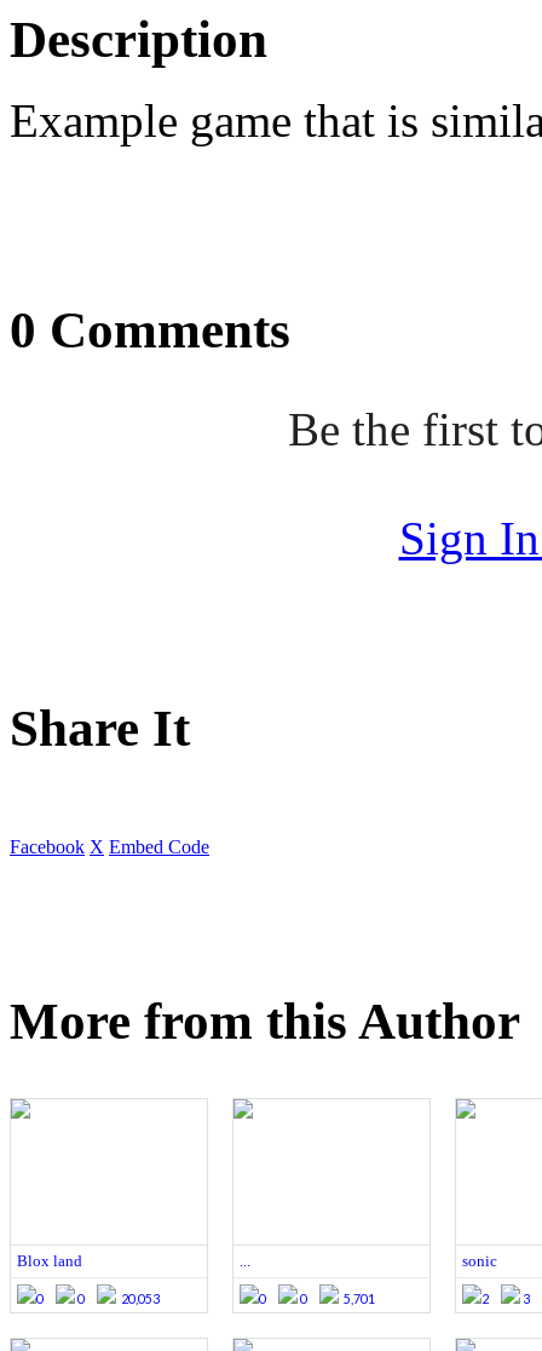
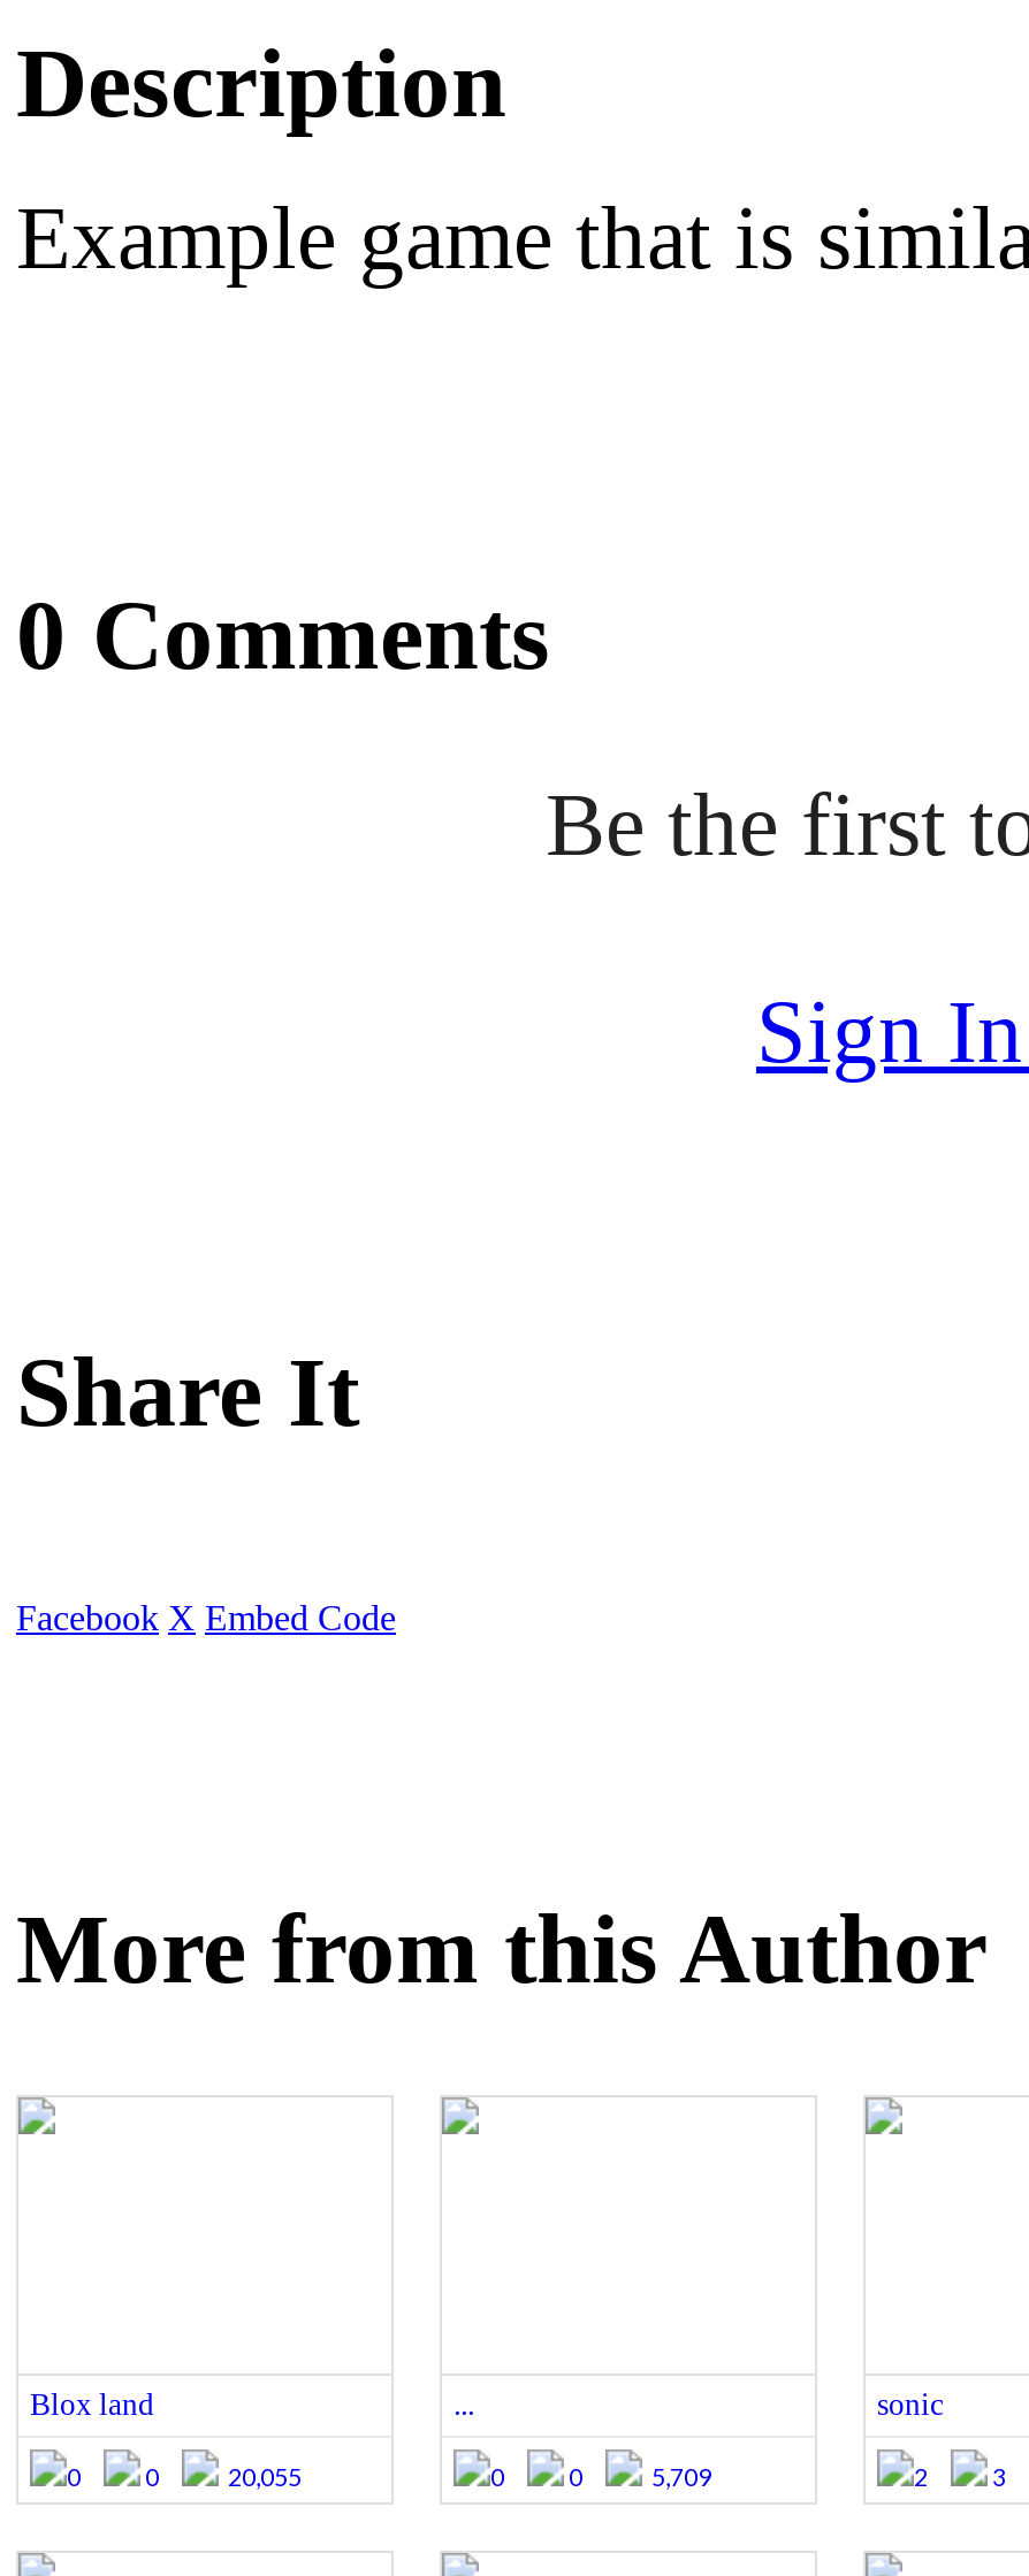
[119,1291,160,1307] 20,053 -> [223,2462,302,2492] 20,055
[341,1291,375,1307] 5,701 -> [647,2462,711,2492] 5,709

